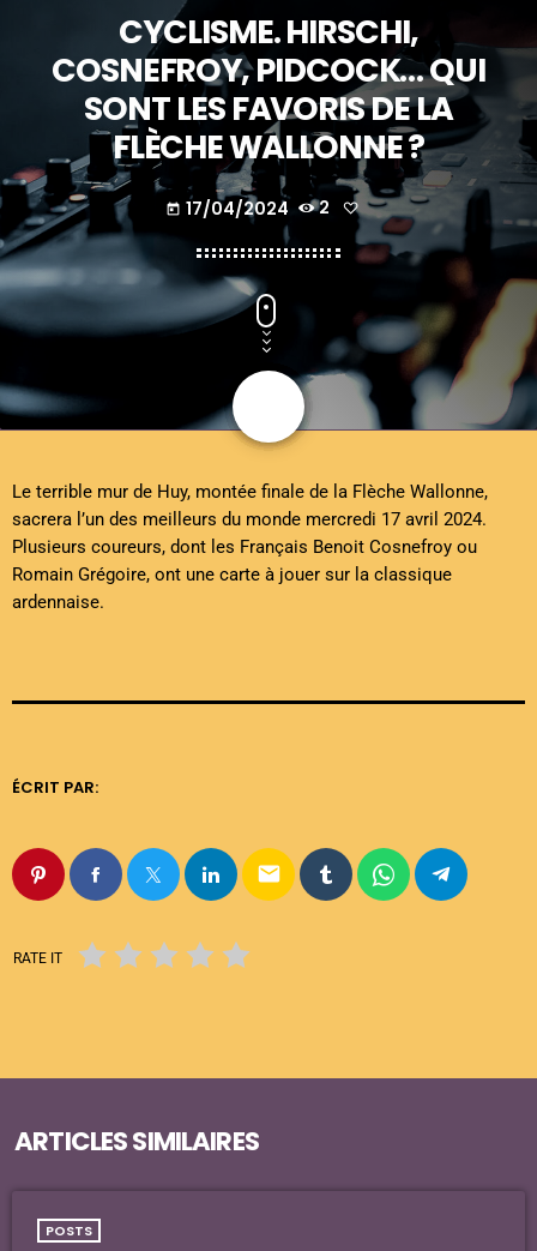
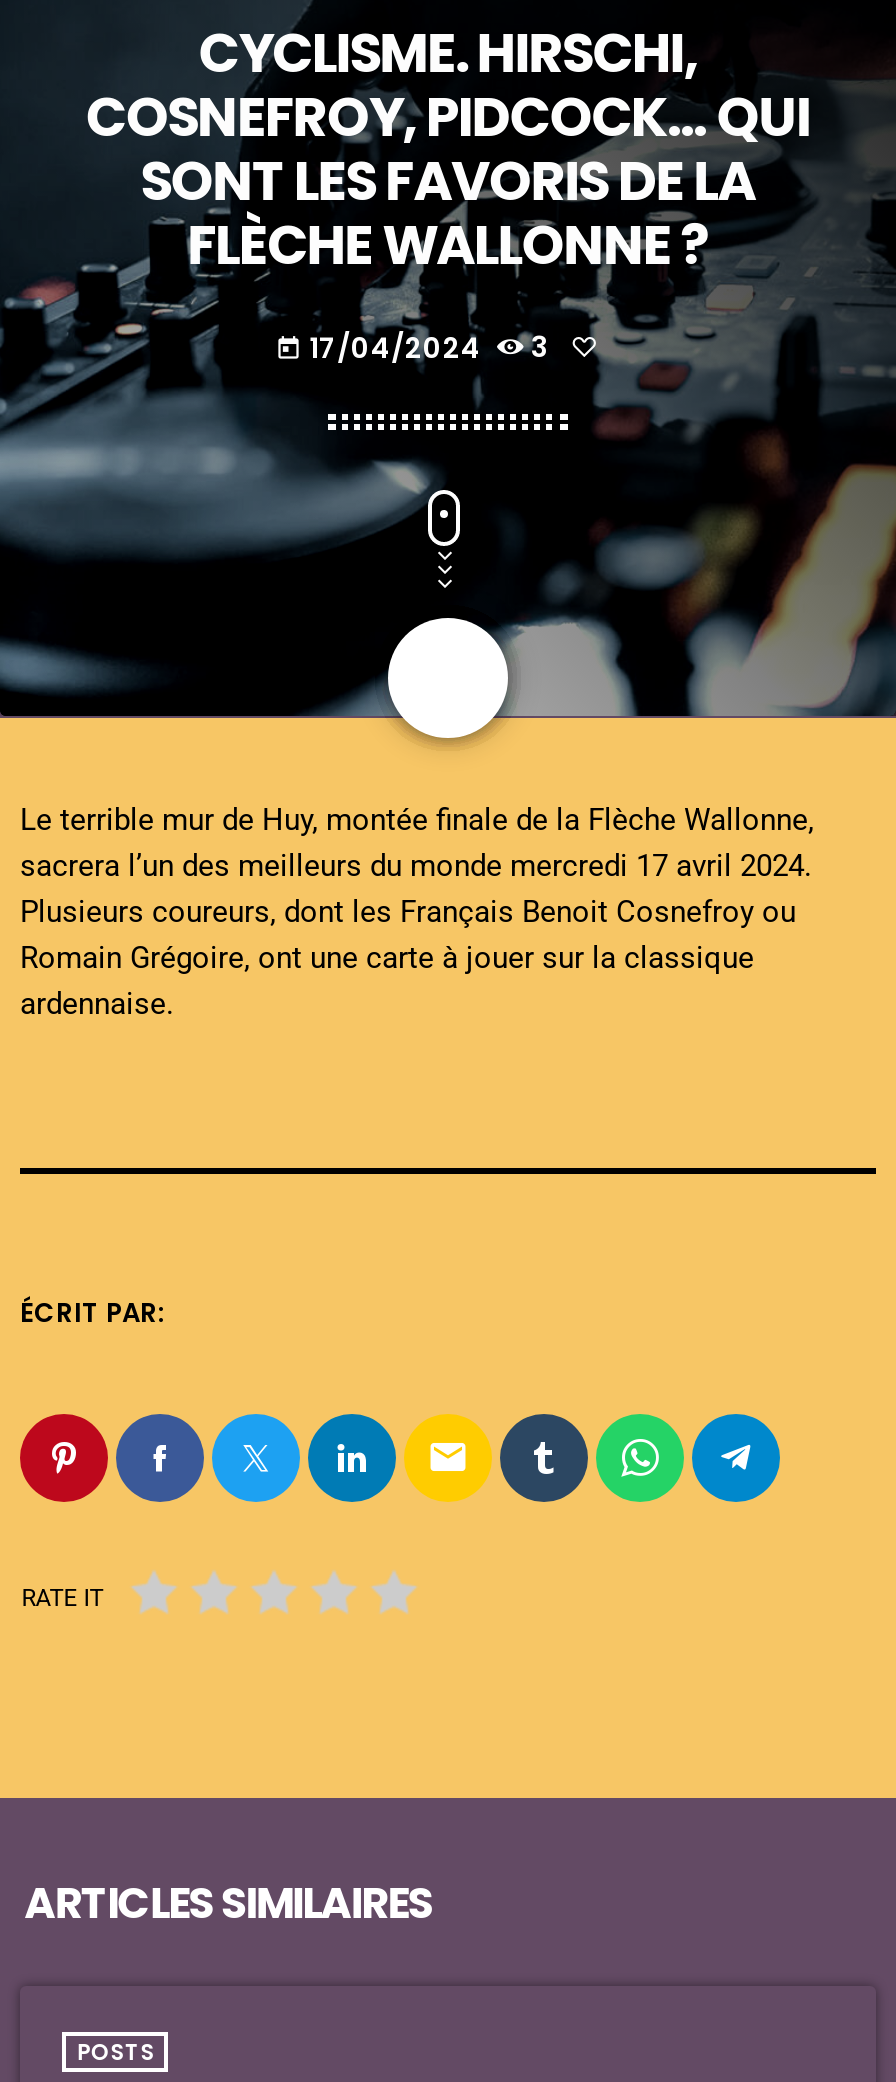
[318,196,333,220] 2 -> [531,328,555,368] 3

